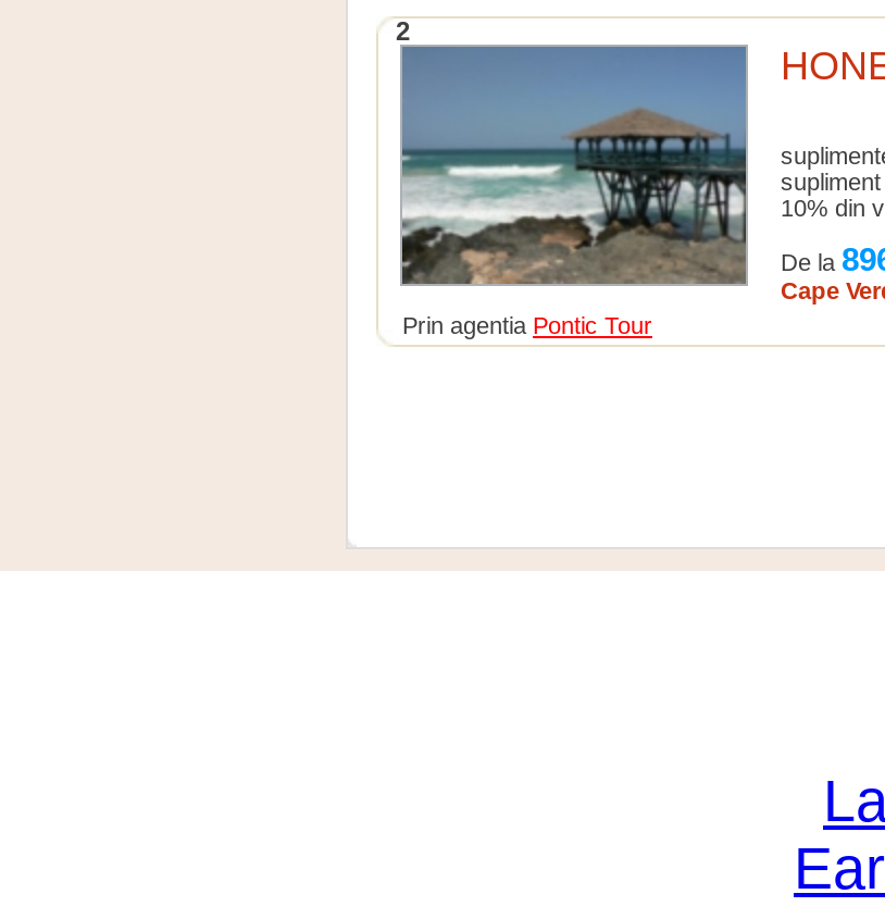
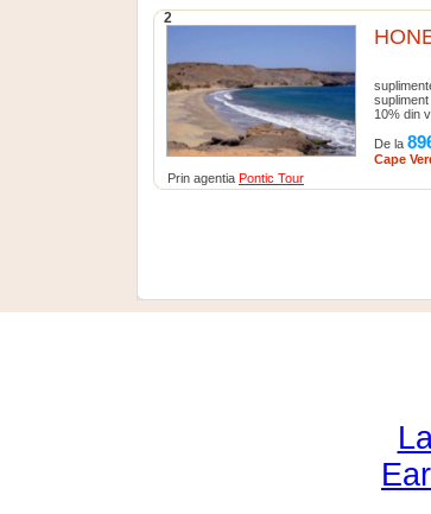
[400,47,748,286] [image] -> [166,26,356,157] [image]

